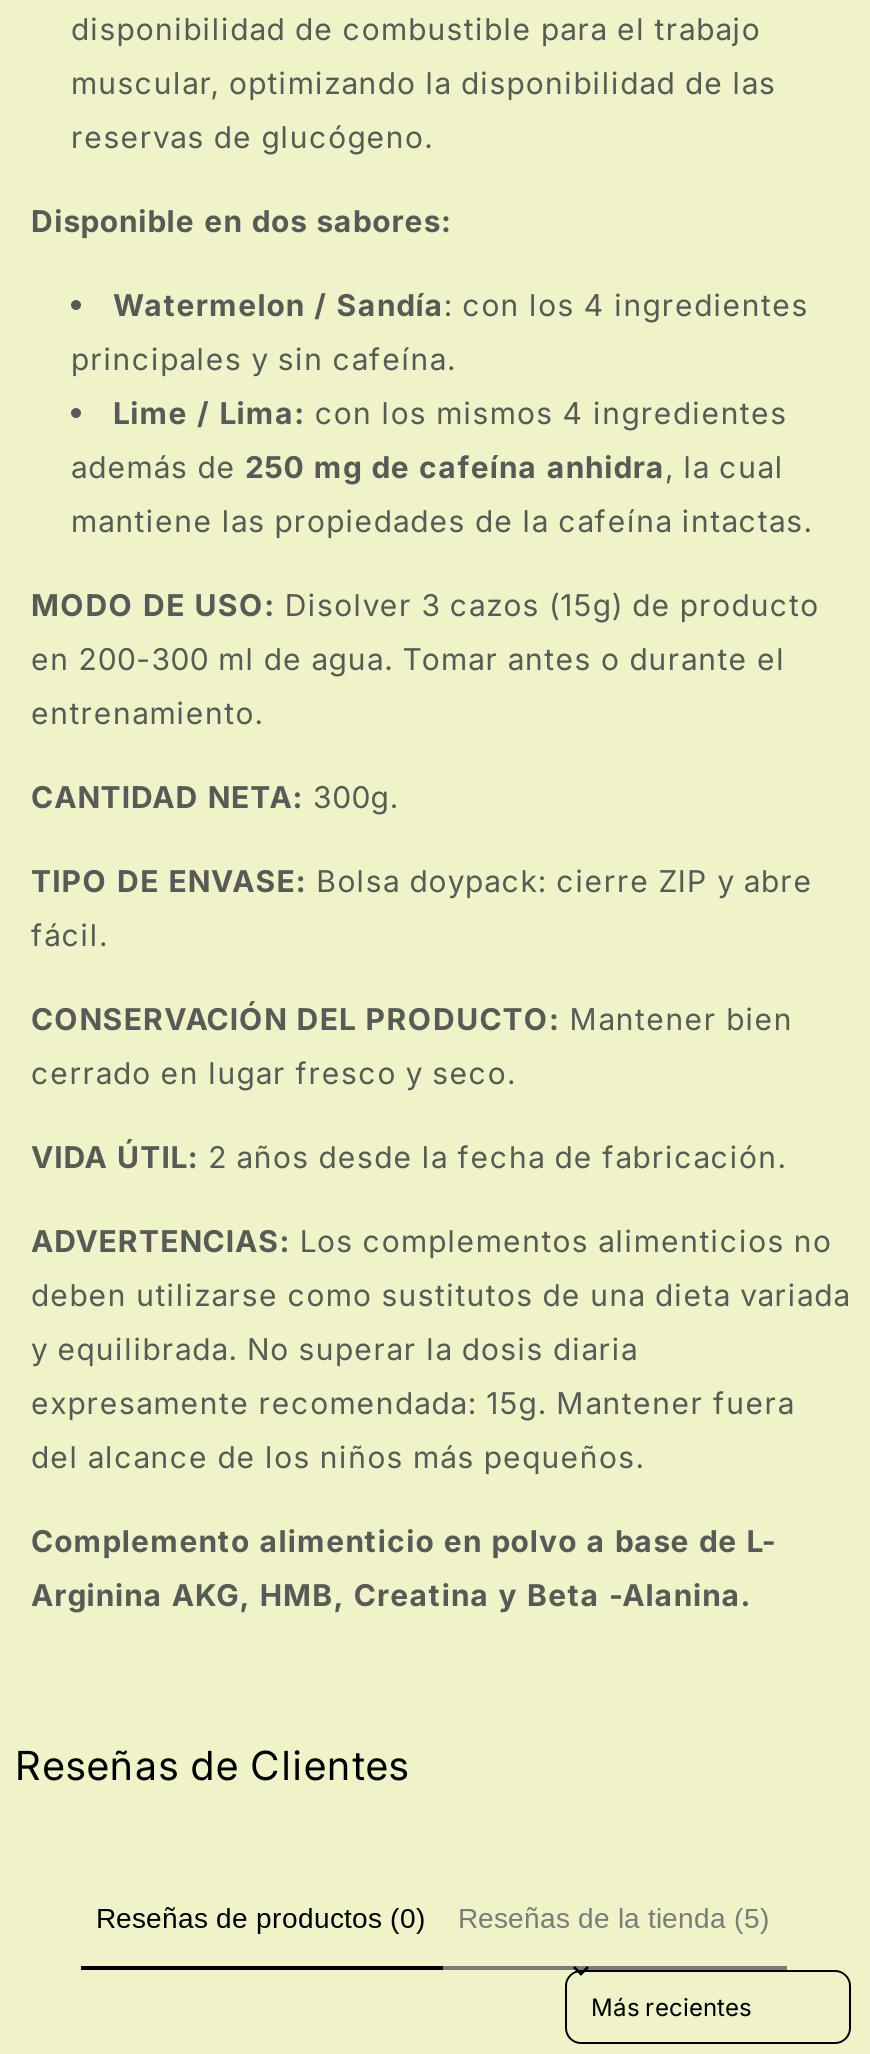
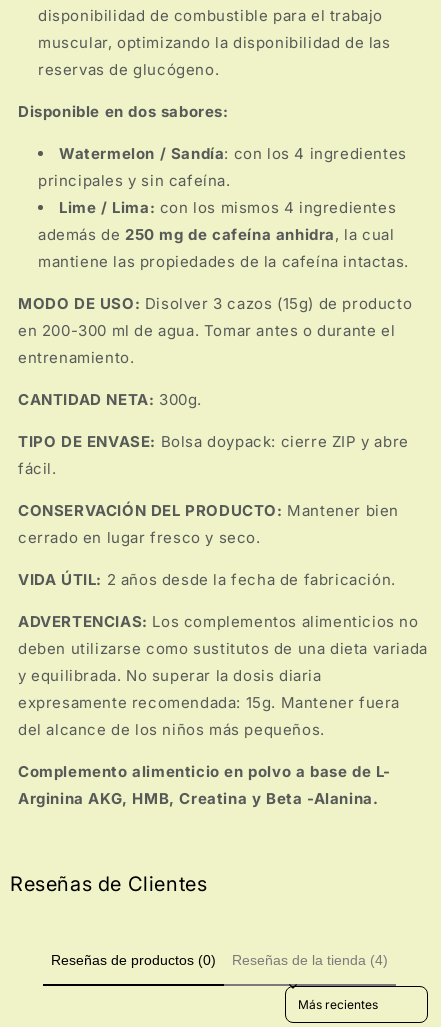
[458,1902,770,1934] Reseñas de la tienda (5) -> [231,952,387,968] Reseñas de la tienda (4)

